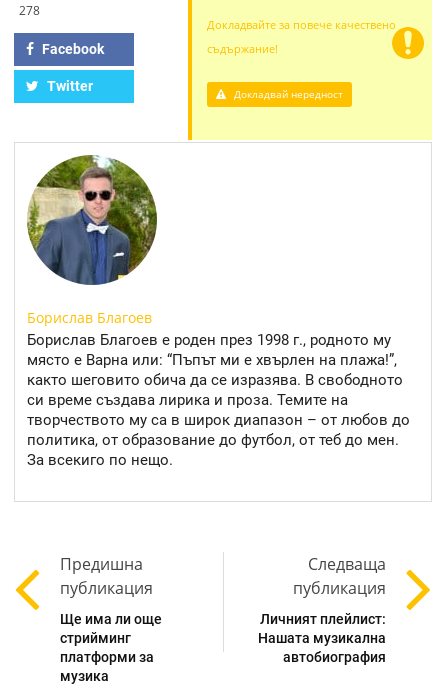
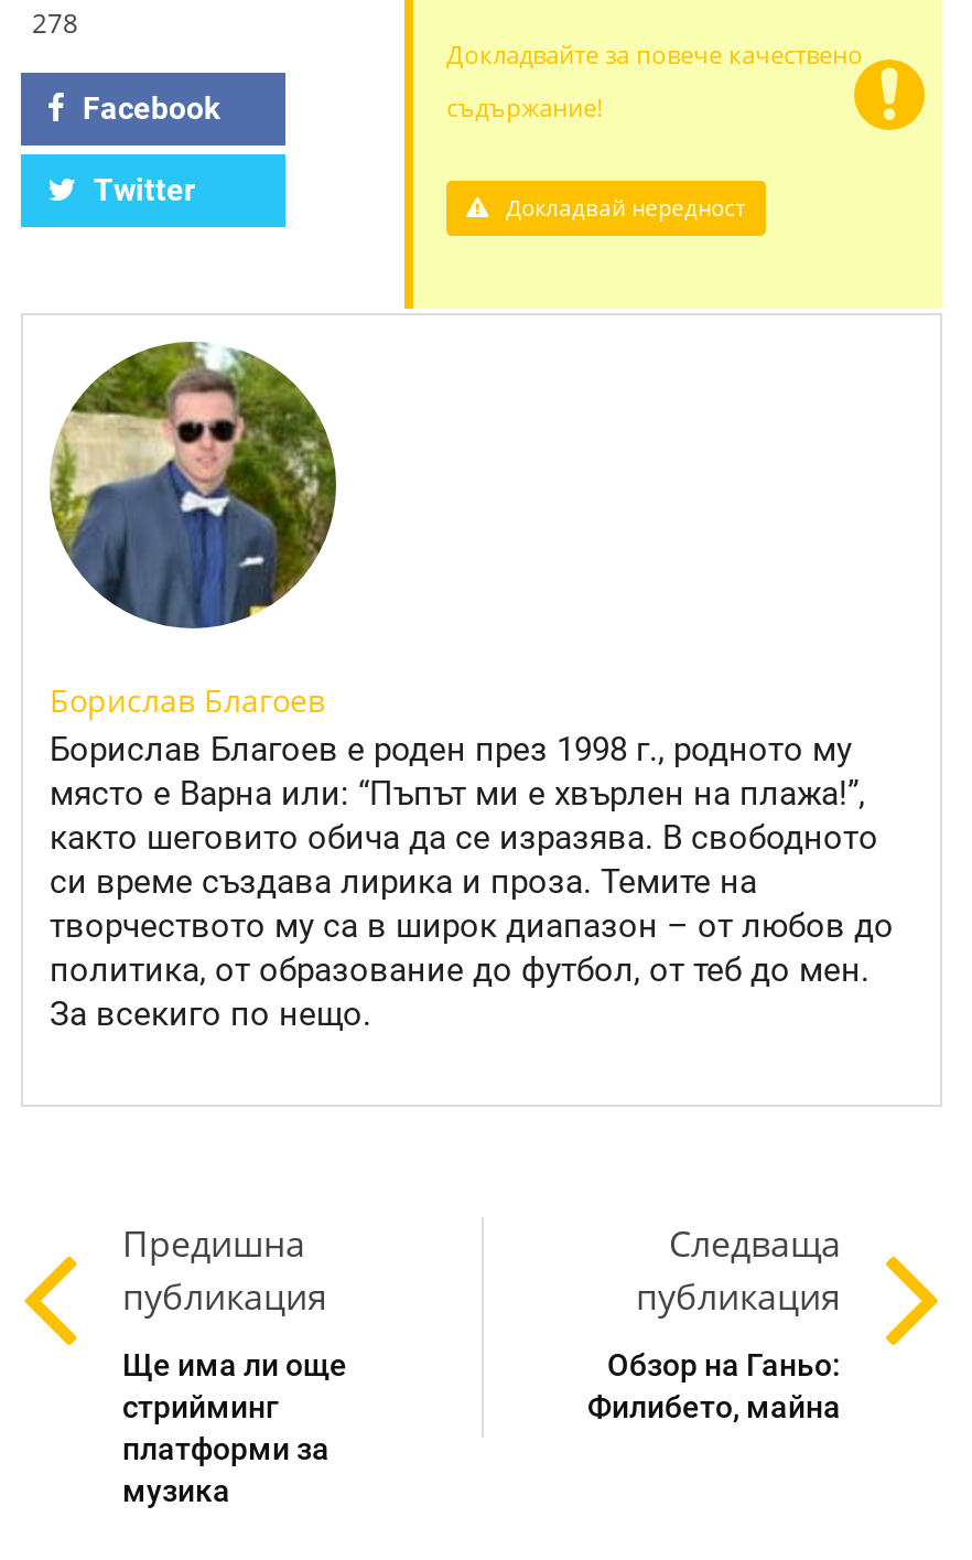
[258,611,386,665] Личният плейлист: | Нашата музикална | автобиография -> [587,1347,841,1424] Обзор на Ганьо: | Филибето, майна

